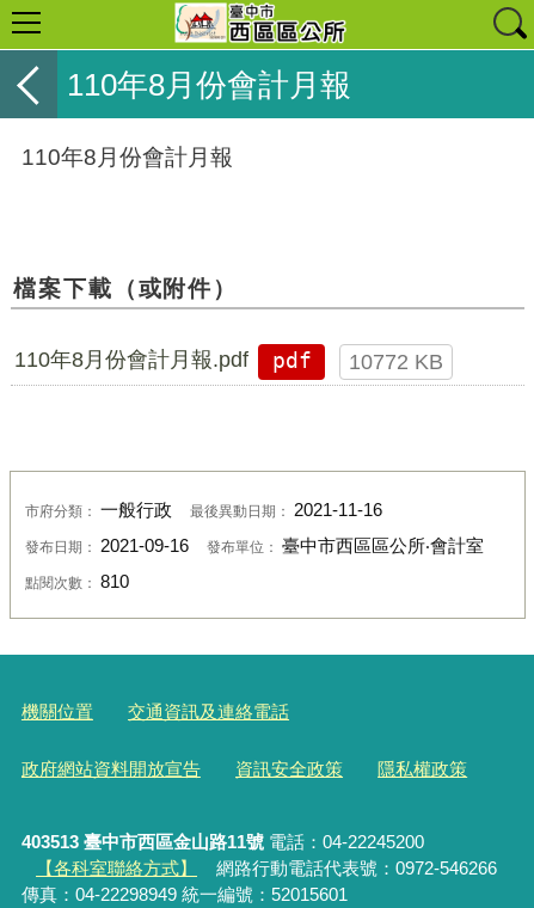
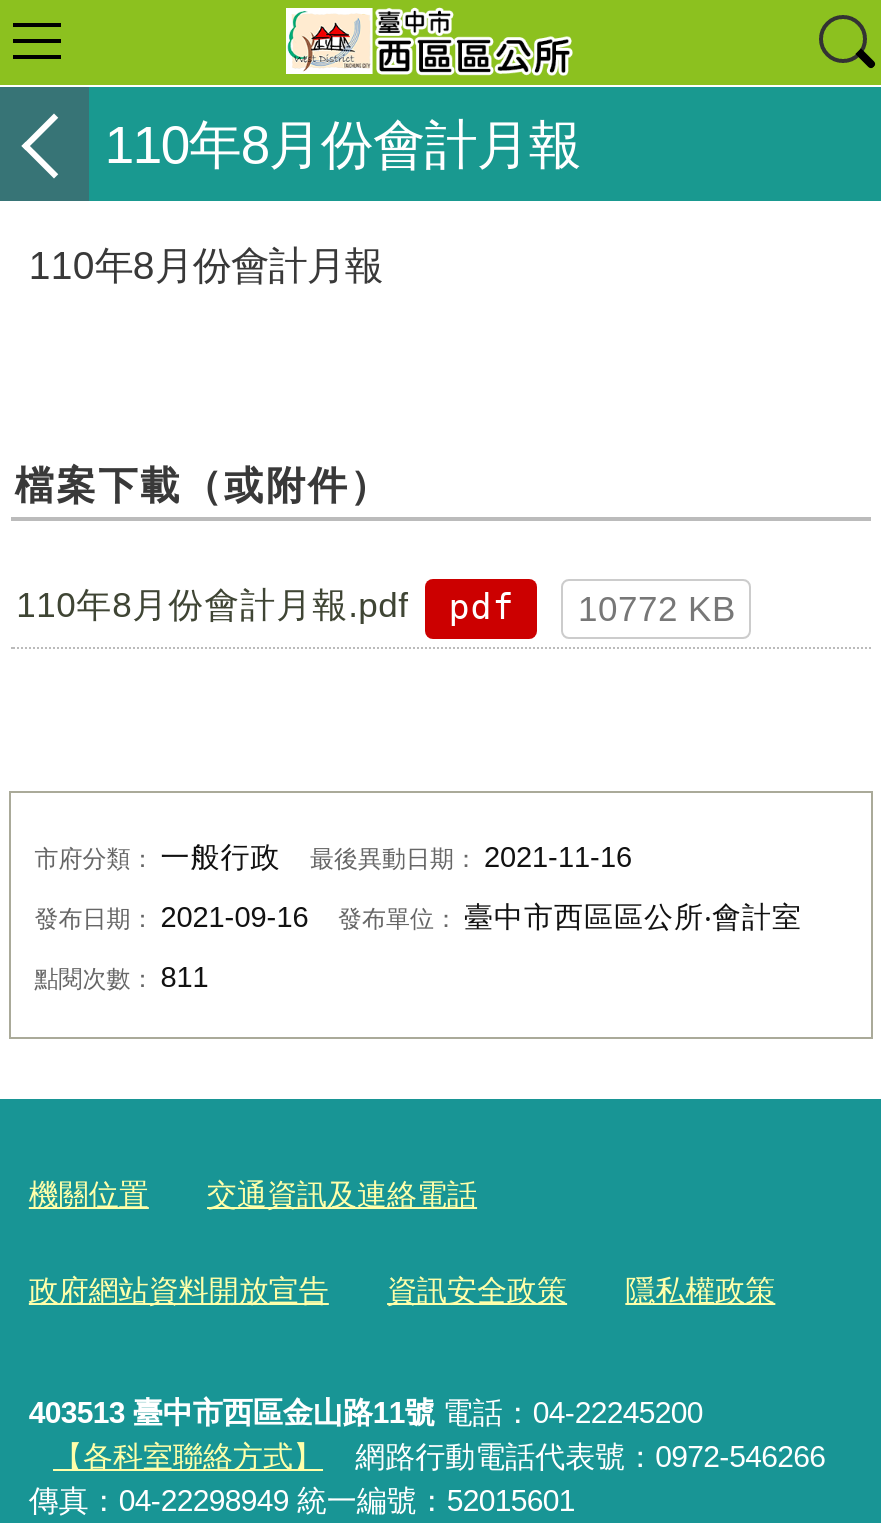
[25,572,129,592] 點閱次數：810 -> [34,961,208,993] 點閱次數：811

